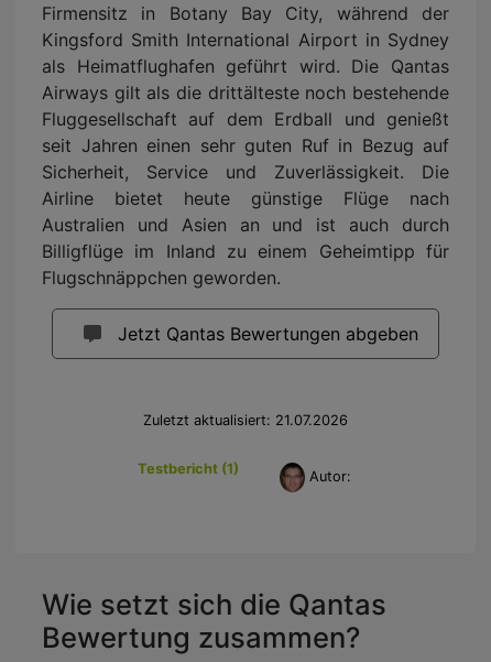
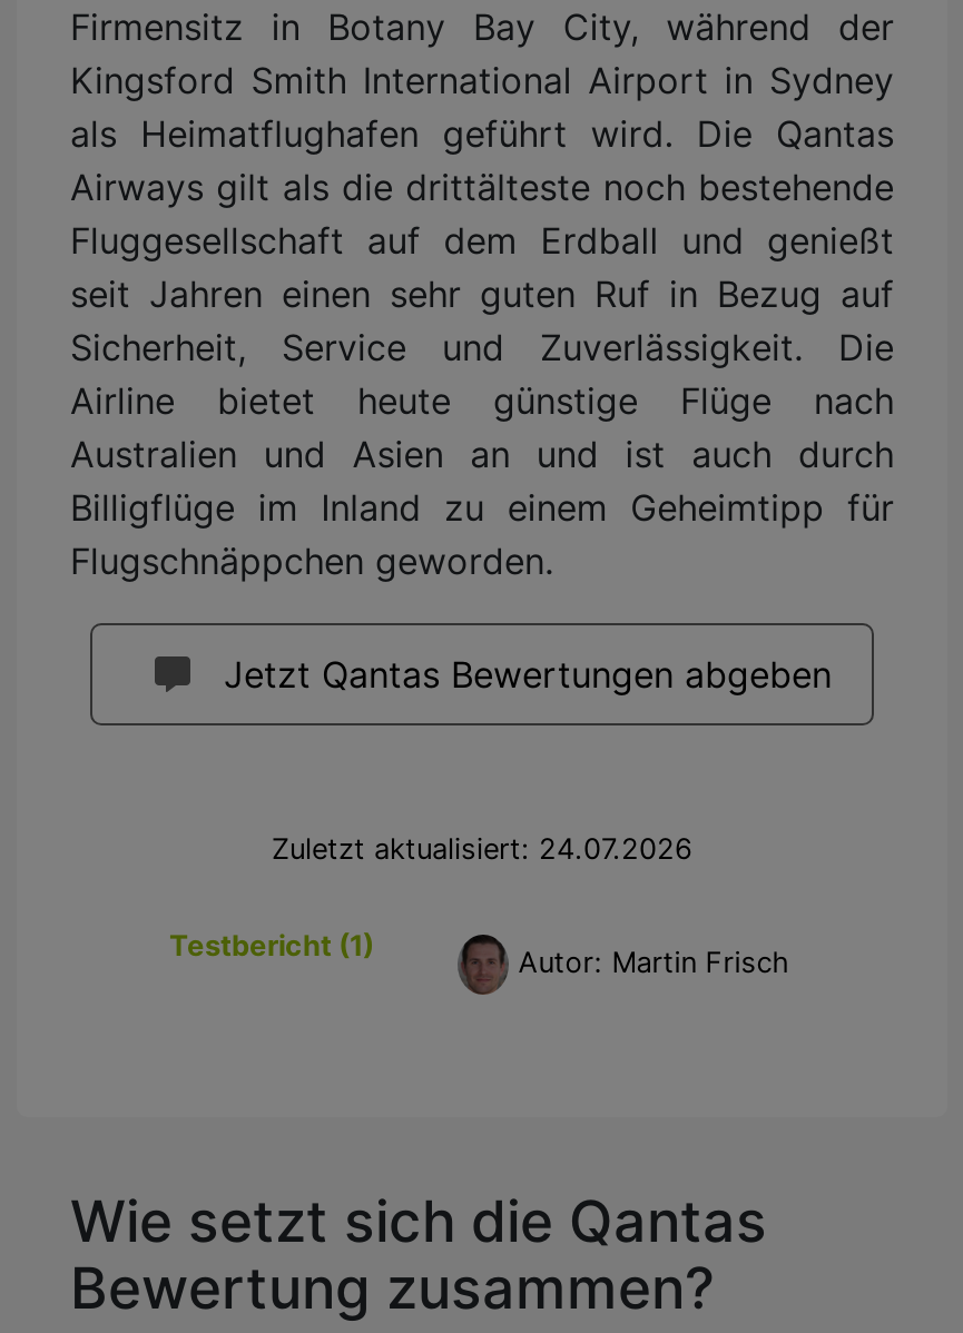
[143,412,348,428] Zuletzt aktualisiert: 21.07.2026 -> [272,832,692,866] Zuletzt aktualisiert: 24.07.2026
[305,468,351,485] Autor: -> [509,946,790,979] Autor: Martin Frisch

